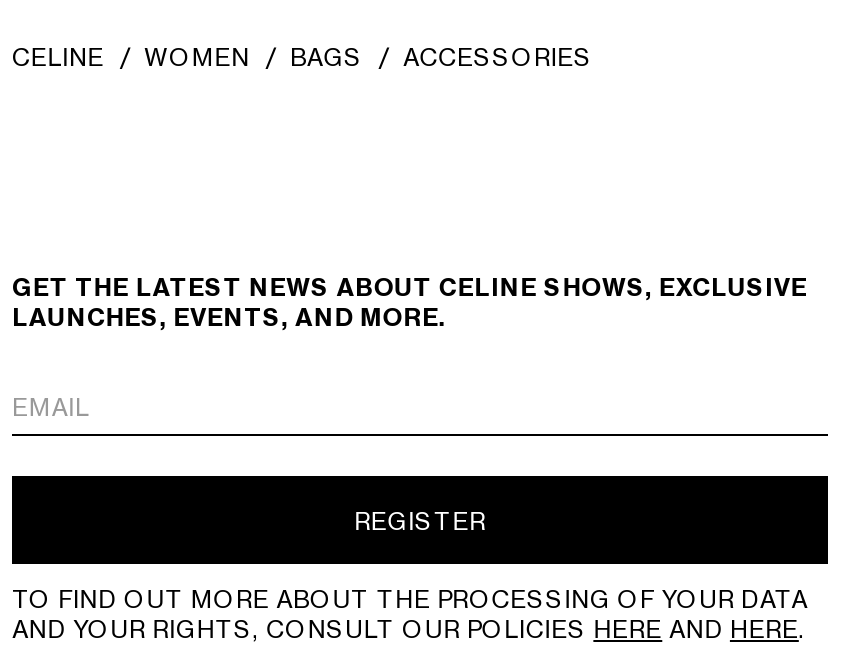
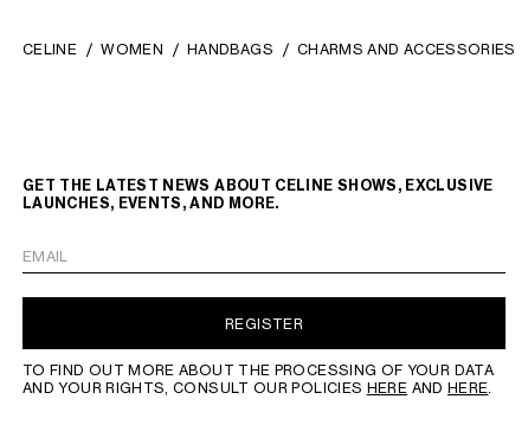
[290,42,593,72] BAGS | ACCESSORIES -> [187,40,516,58] HANDBAGS | CHARMS AND ACCESSORIES

